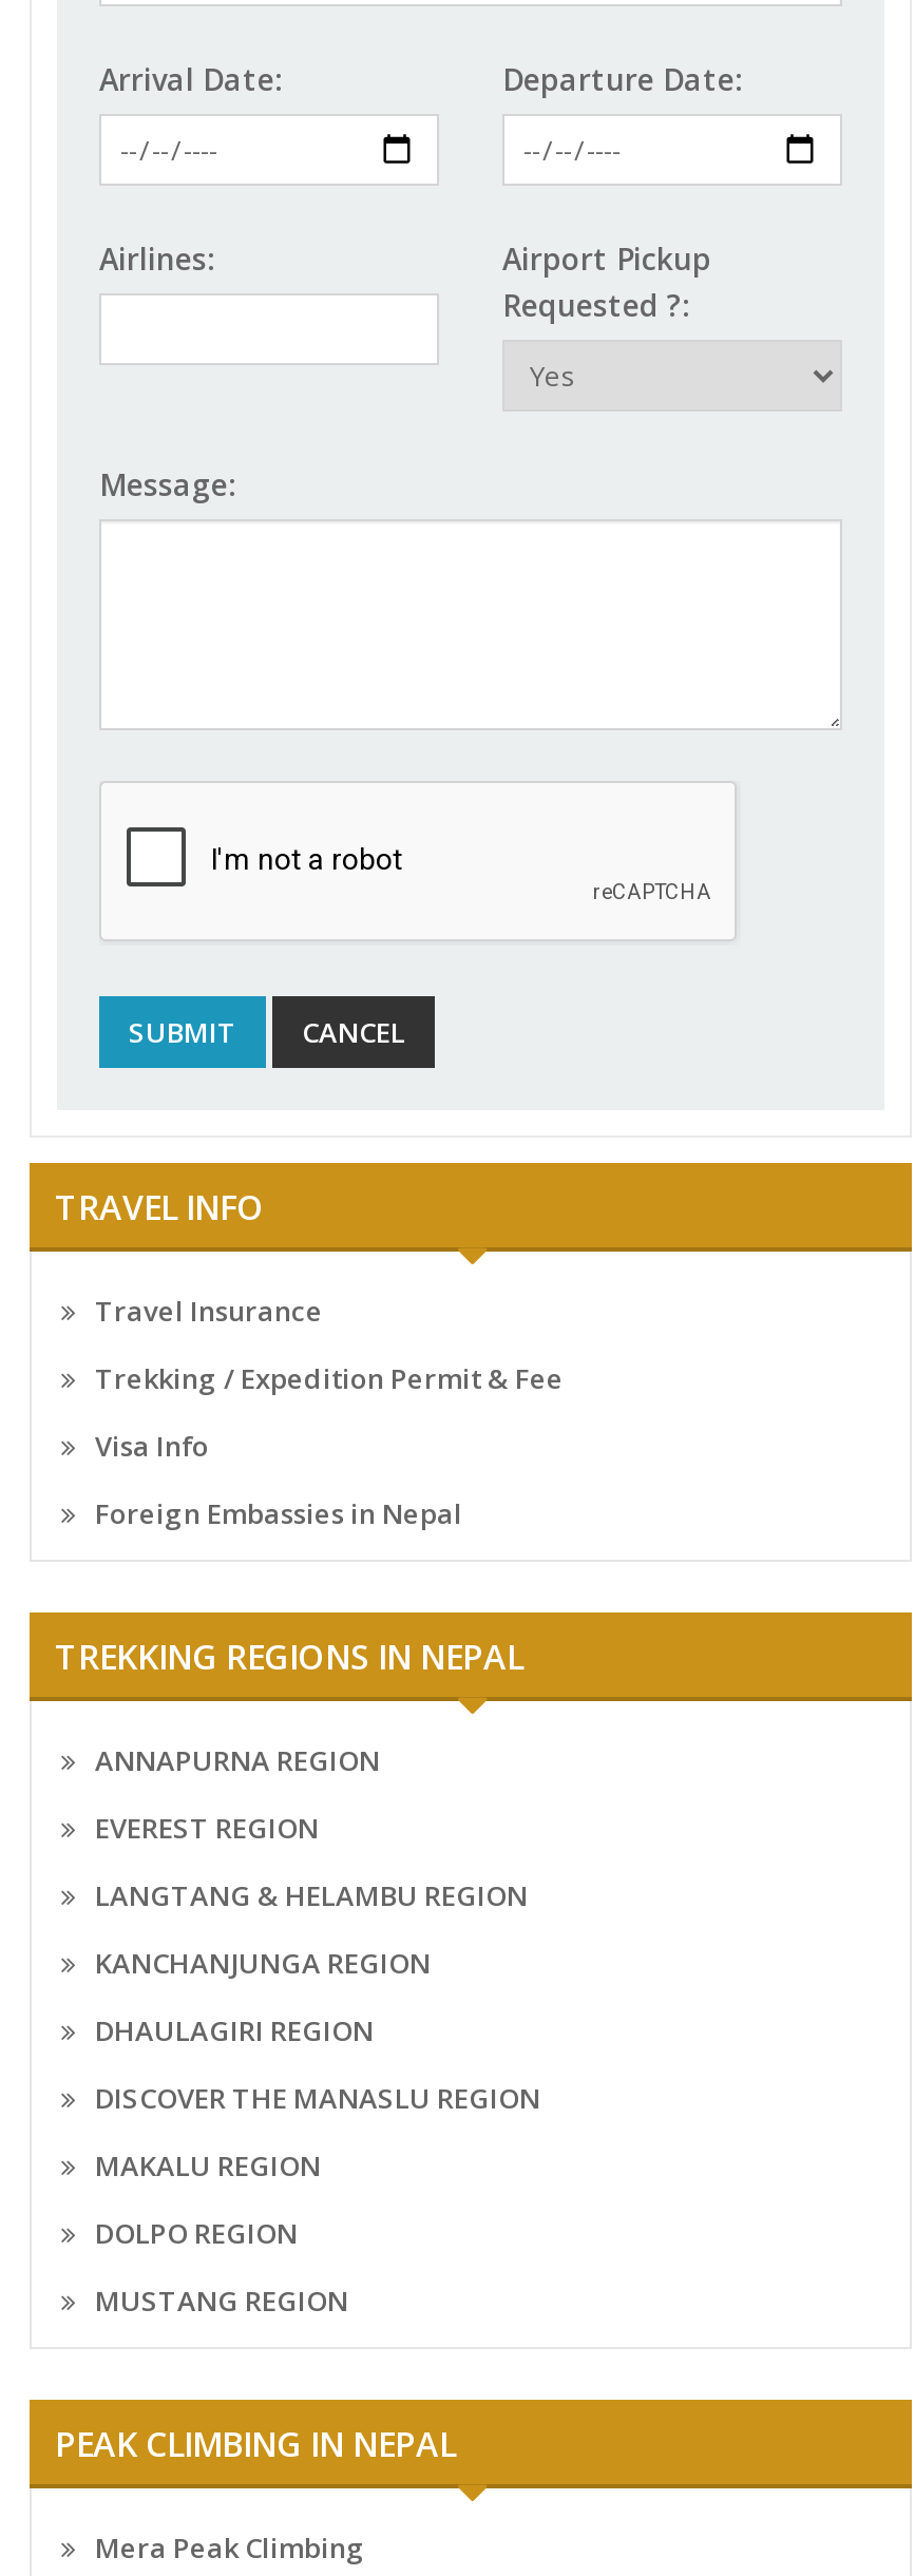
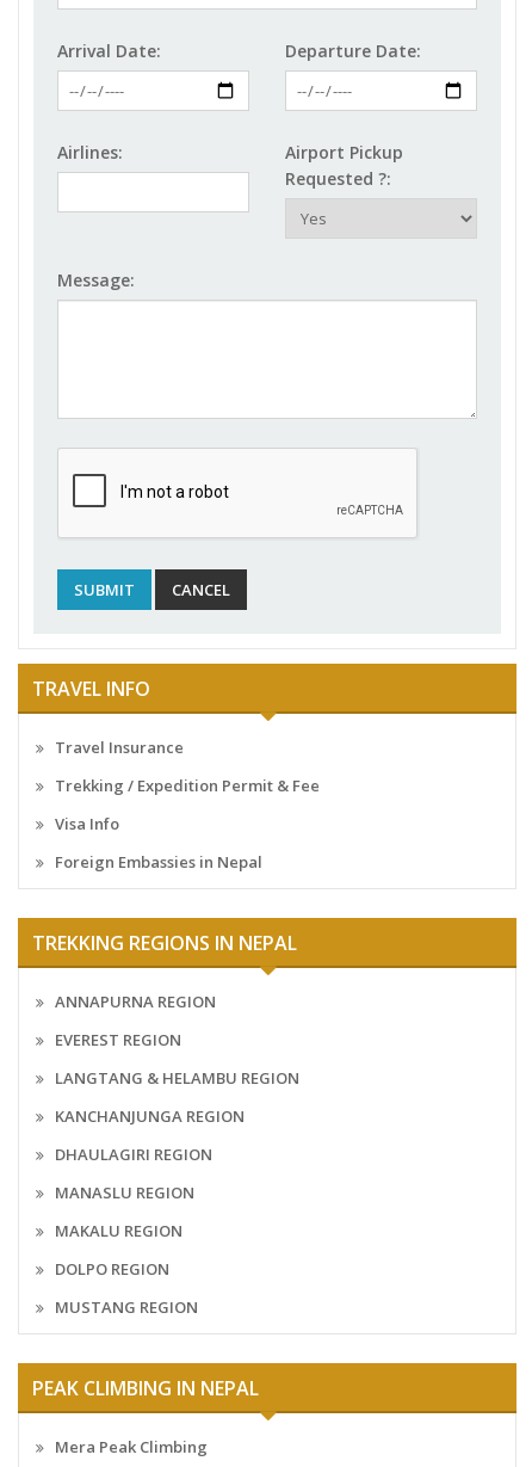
[95,2079,540,2117] DISCOVER THE MANASLU REGION -> [55,1181,194,1203] MANASLU REGION

